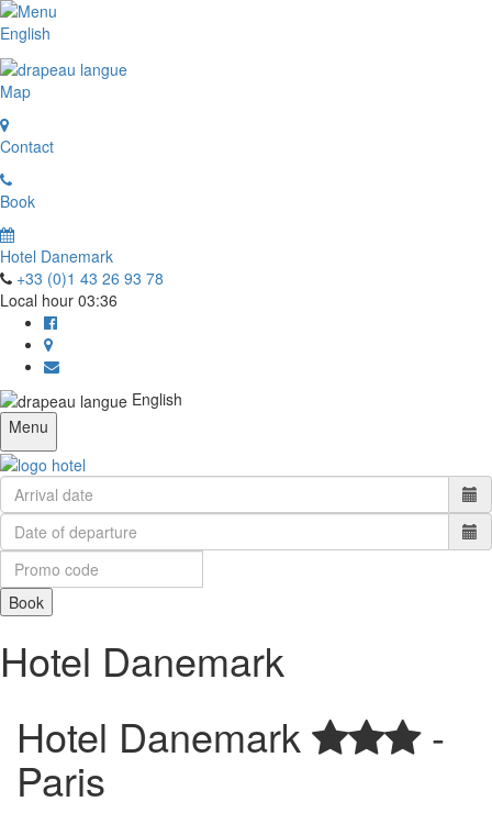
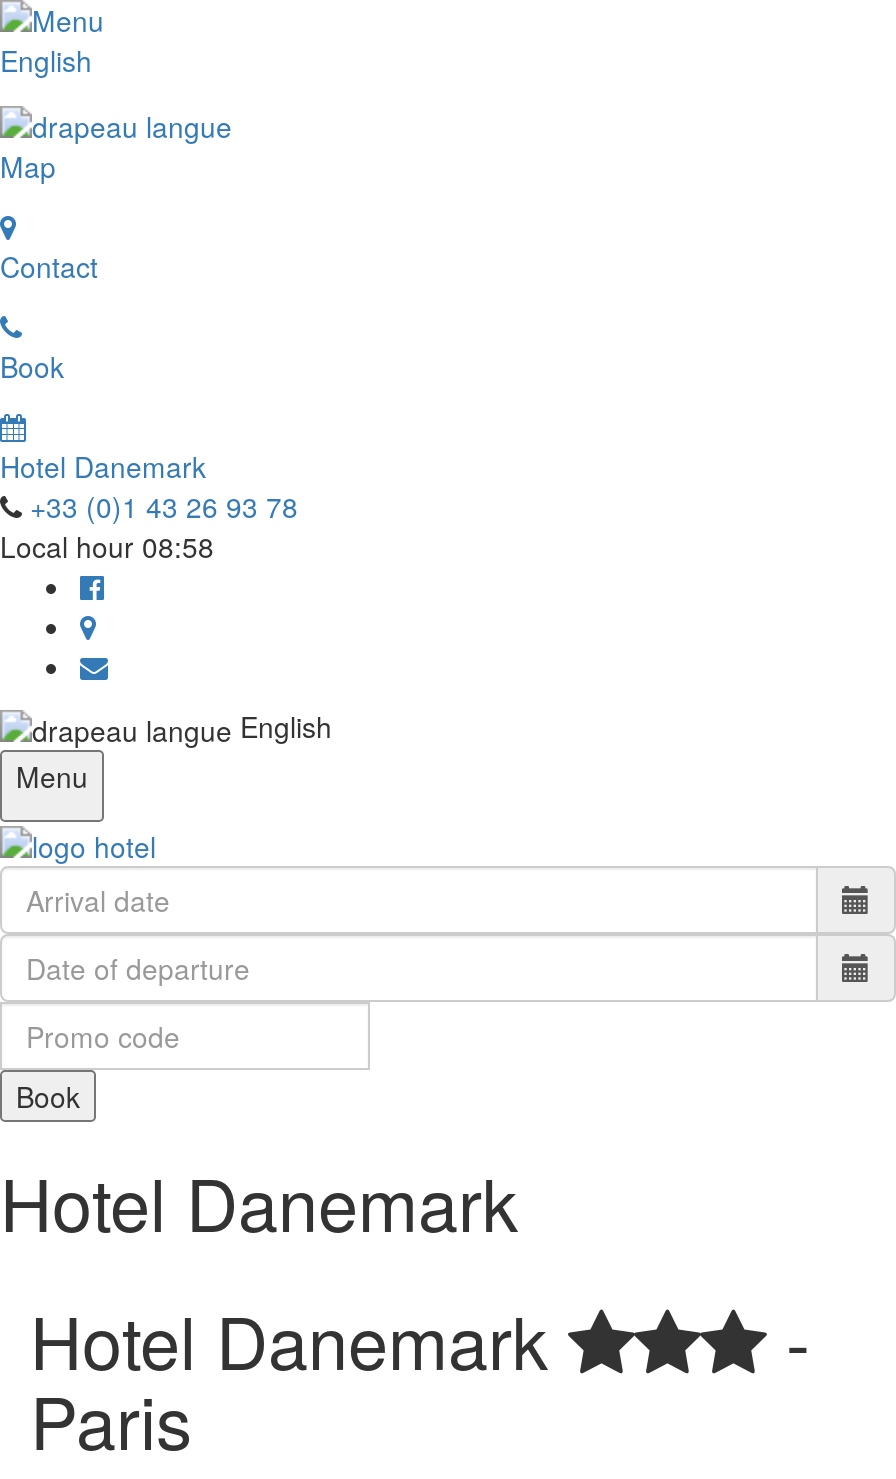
[0,289,118,311] Local hour 03:36 -> [0,525,214,565] Local hour 08:58

